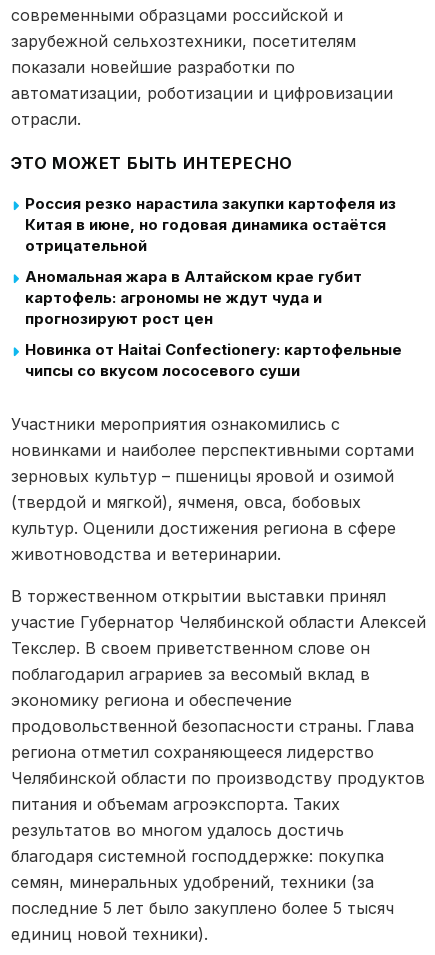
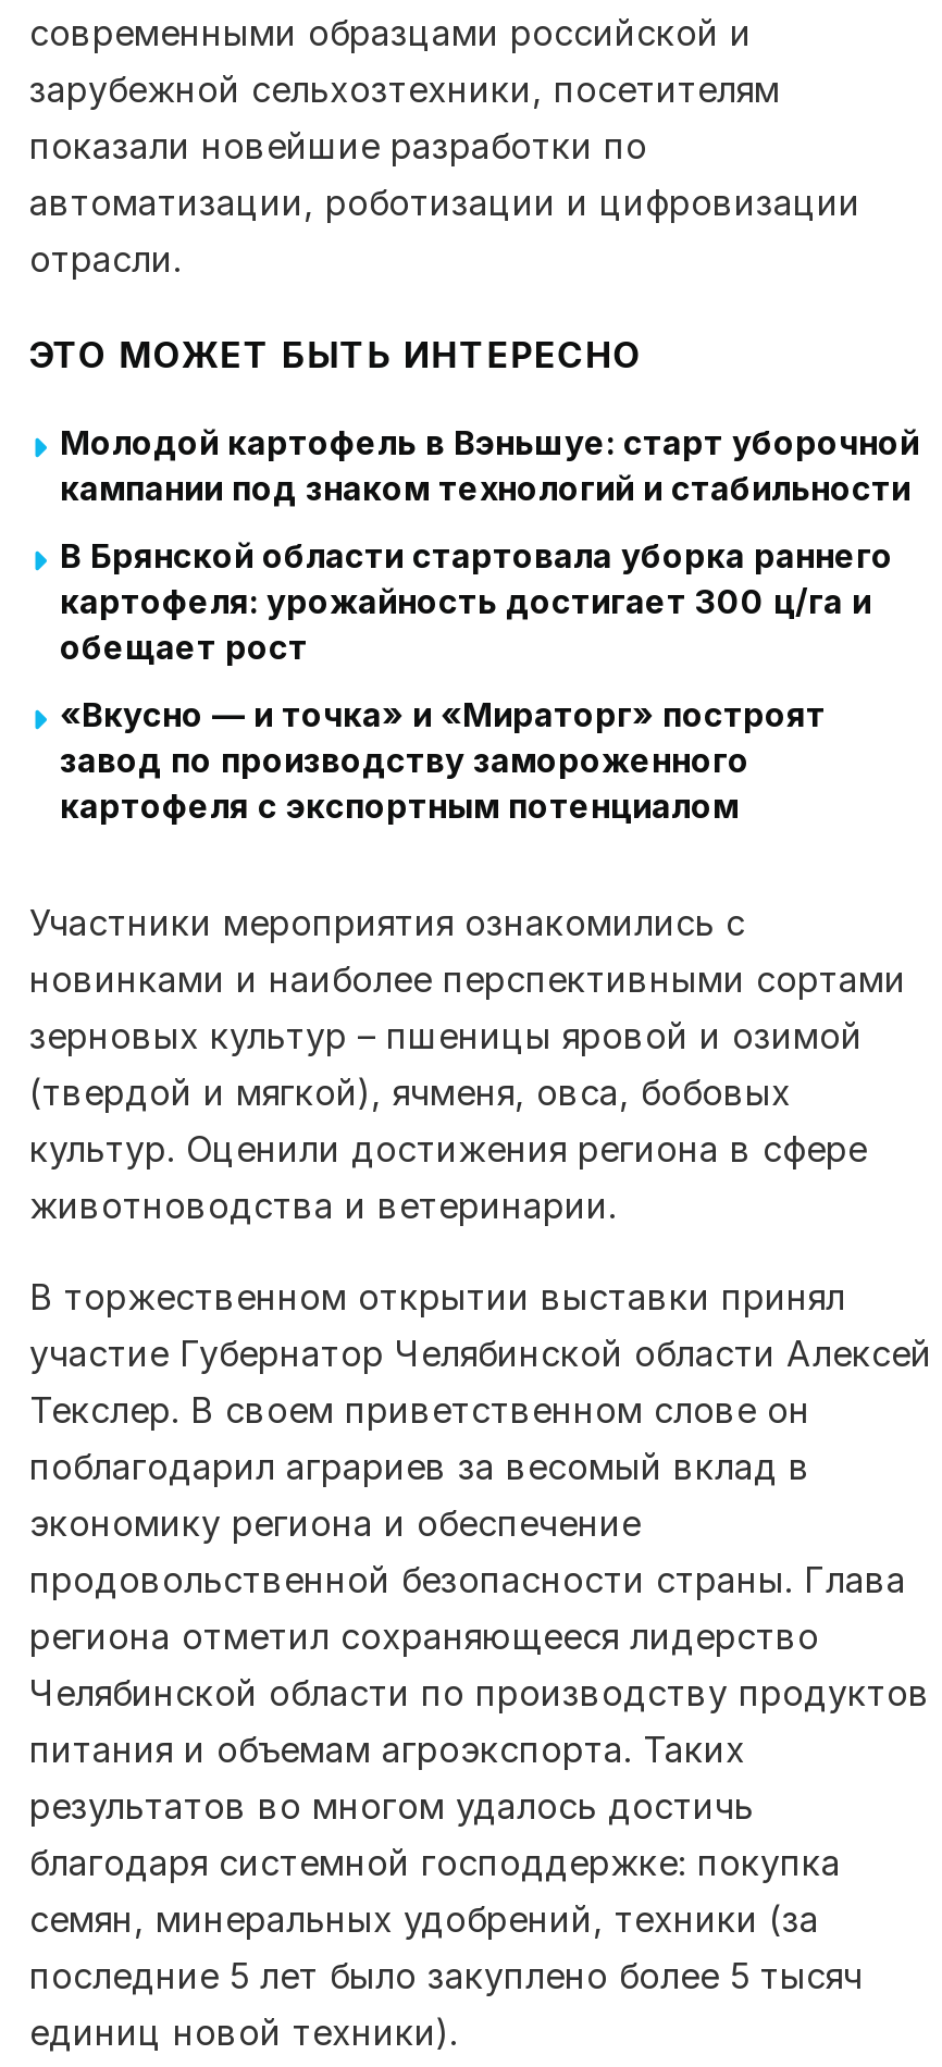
[25,194,396,255] Россия резко нарастила закупки картофеля из | Китая в июне, но годовая динамика остаётся | отрицательной -> [60,422,919,509] Молодой картофель в Вэньшуе: старт уборочной | кампании под знаком технологий и стабильности
[25,267,362,328] Аномальная жара в Алтайском крае губит | картофель: агрономы не ждут чуда и | прогнозируют рост цен -> [60,535,893,668] В Брянской области стартовала уборка раннего | картофеля: урожайность достигает 300 ц/га и | обещает рост
[25,340,402,380] Новинка от Haitai Confectionery: картофельные | чипсы со вкусом лососевого суши -> [60,694,826,826] «Вкусно — и точка» и «Мираторг» построят | завод по производству замороженного | картофеля с экспортным потенциалом

